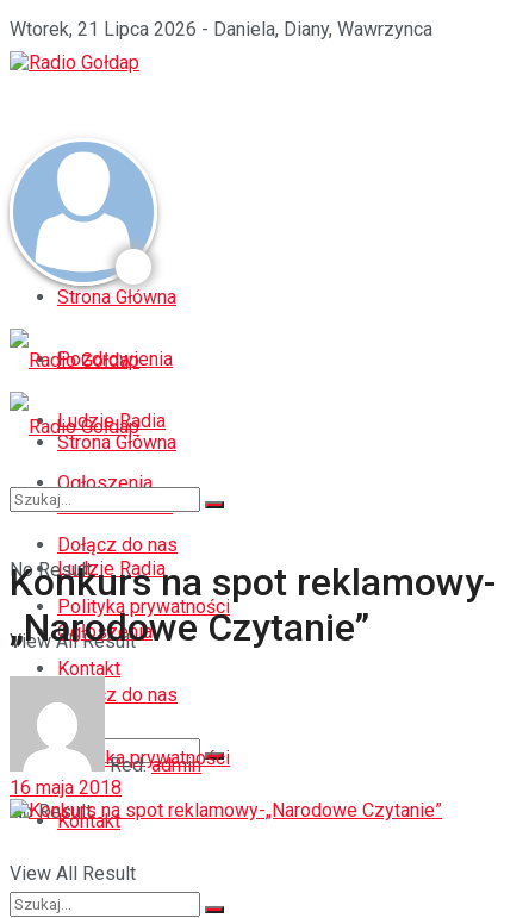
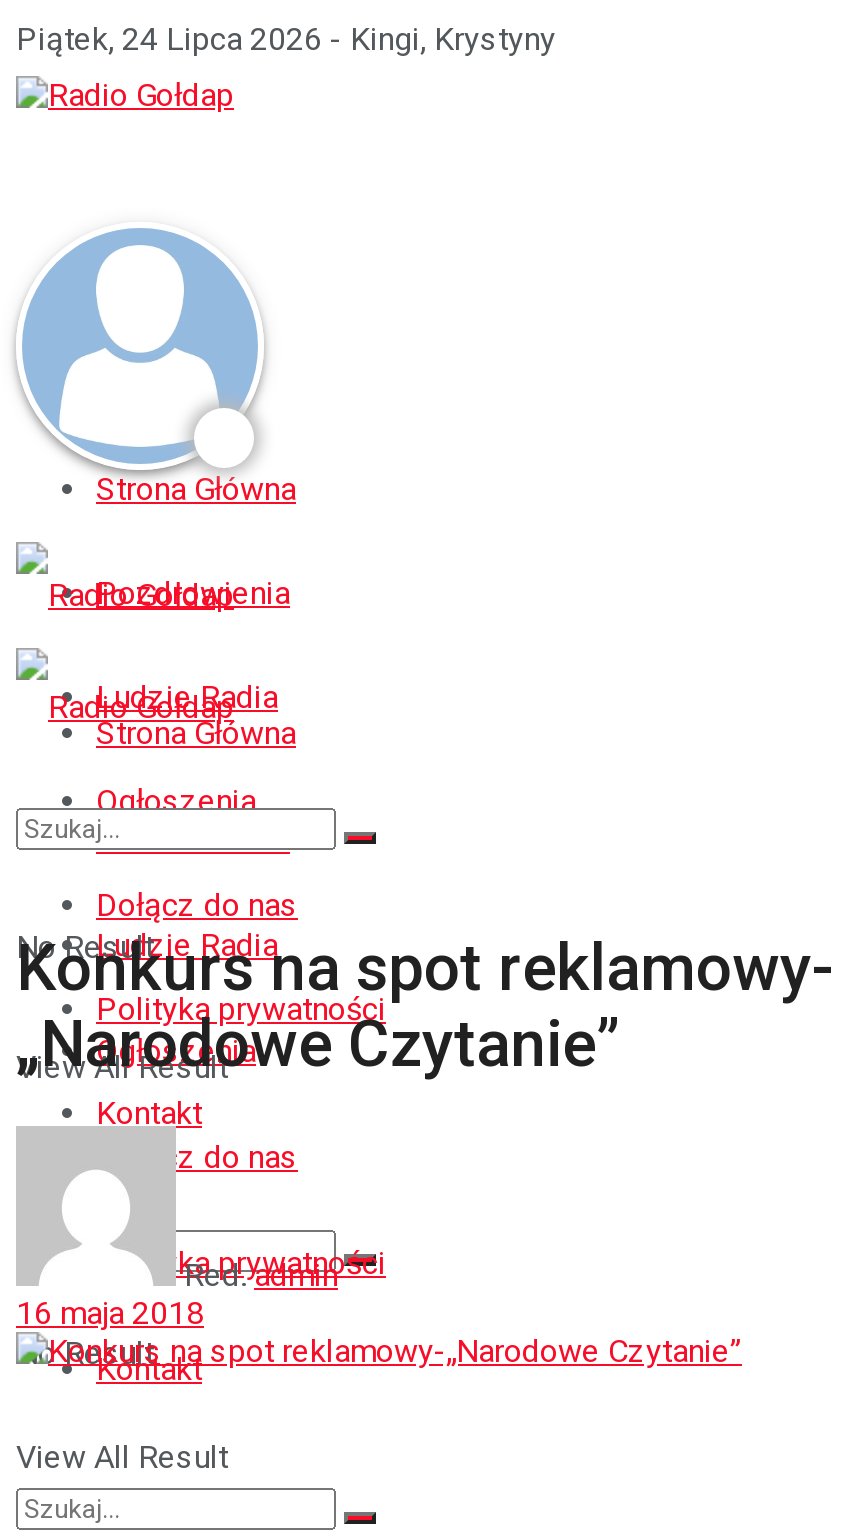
[10,18,432,40] Wtorek, 21 Lipca 2026 - Daniela, Diany, Wawrzynca -> [16,20,556,58] Piątek, 24 Lipca 2026 - Kingi, Krystyny

